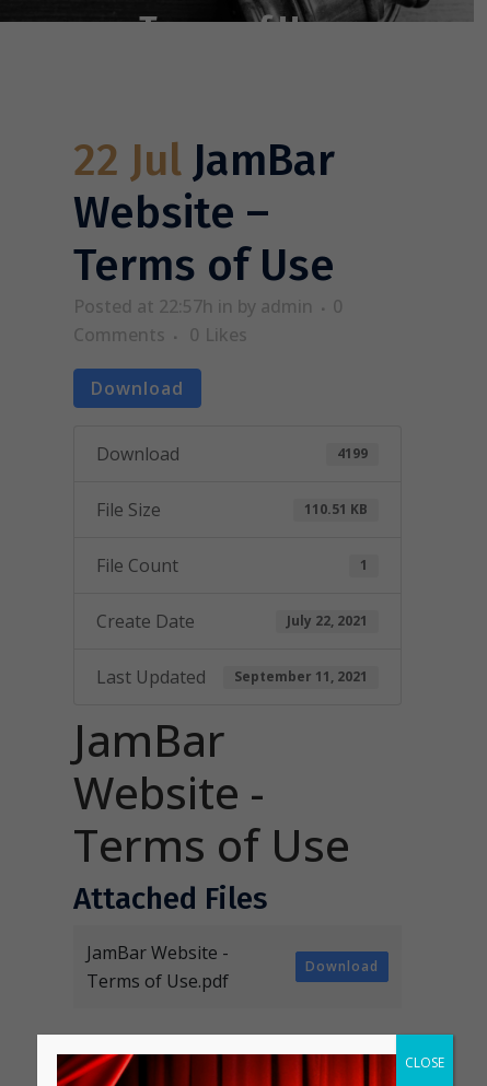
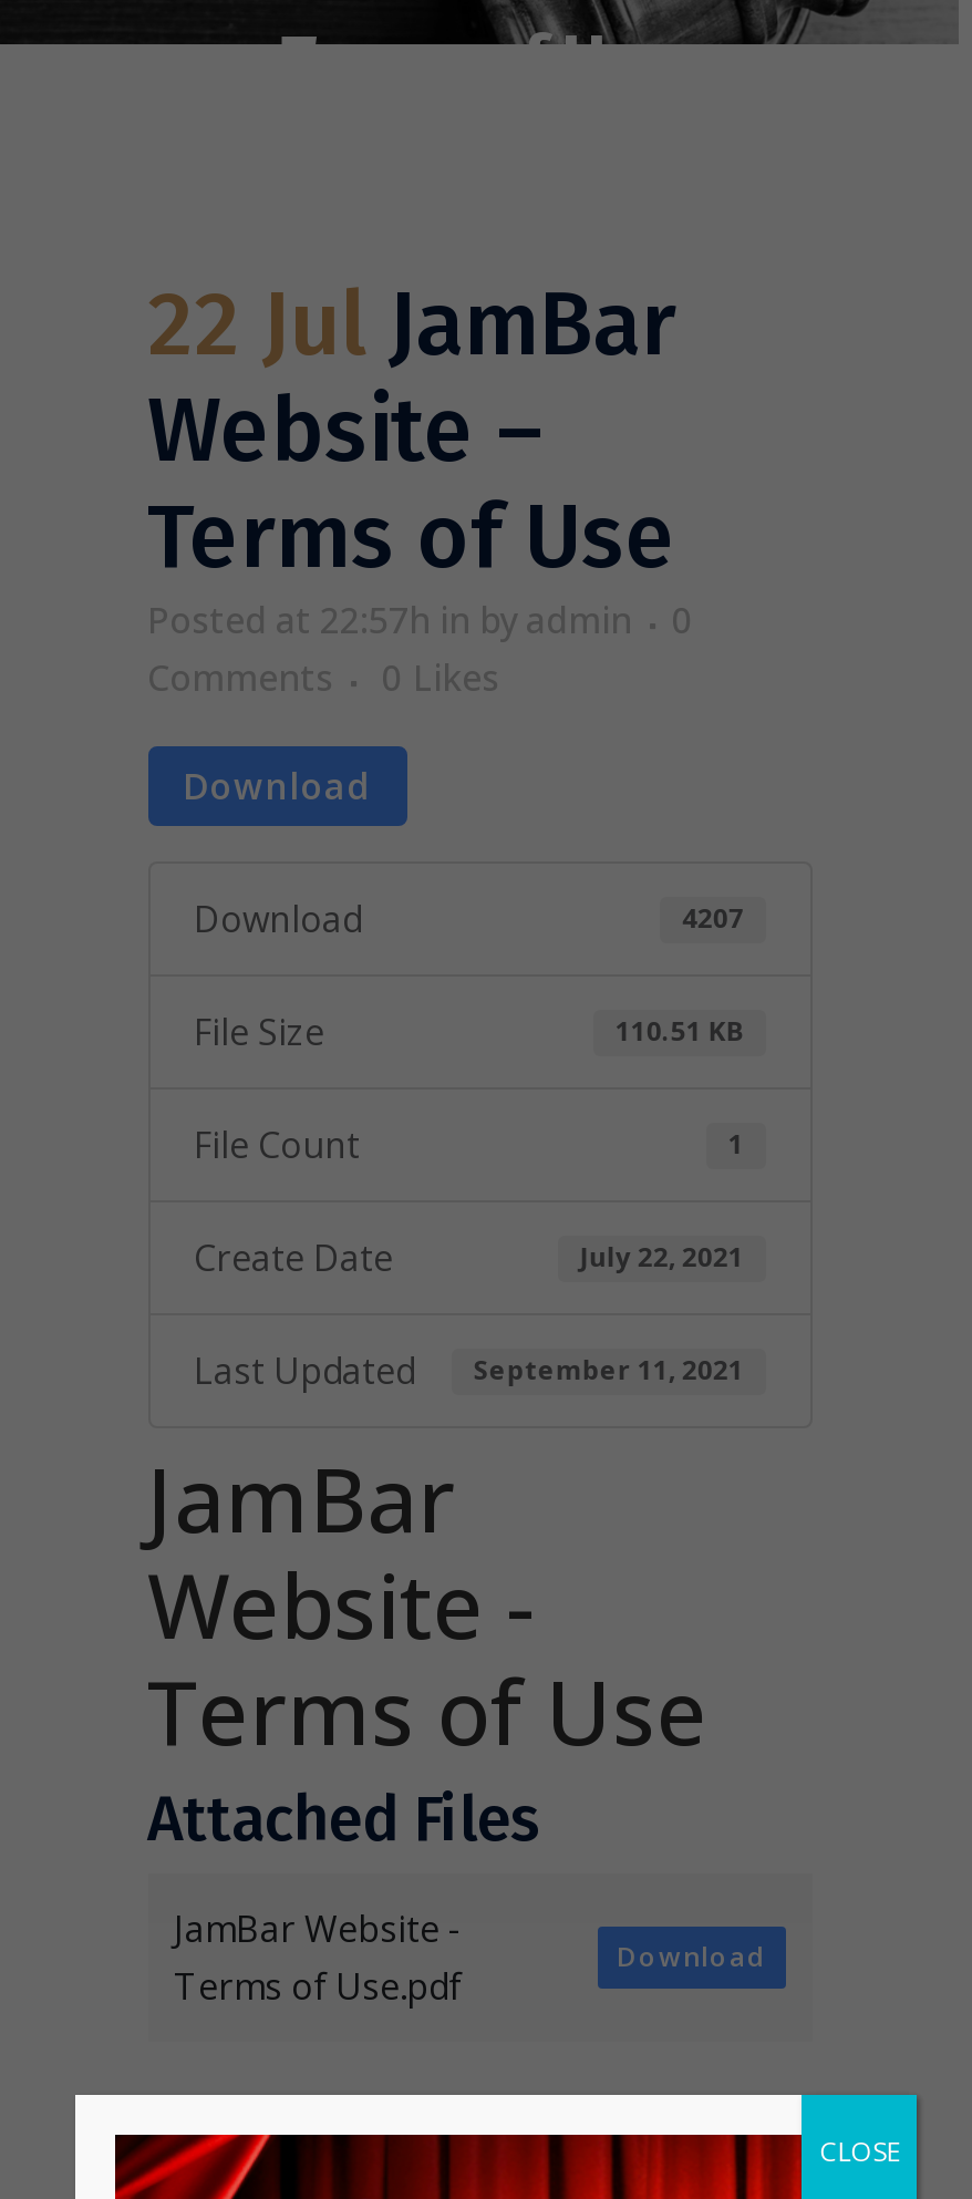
[337,444,368,463] 4199 -> [682,900,744,938] 4207

